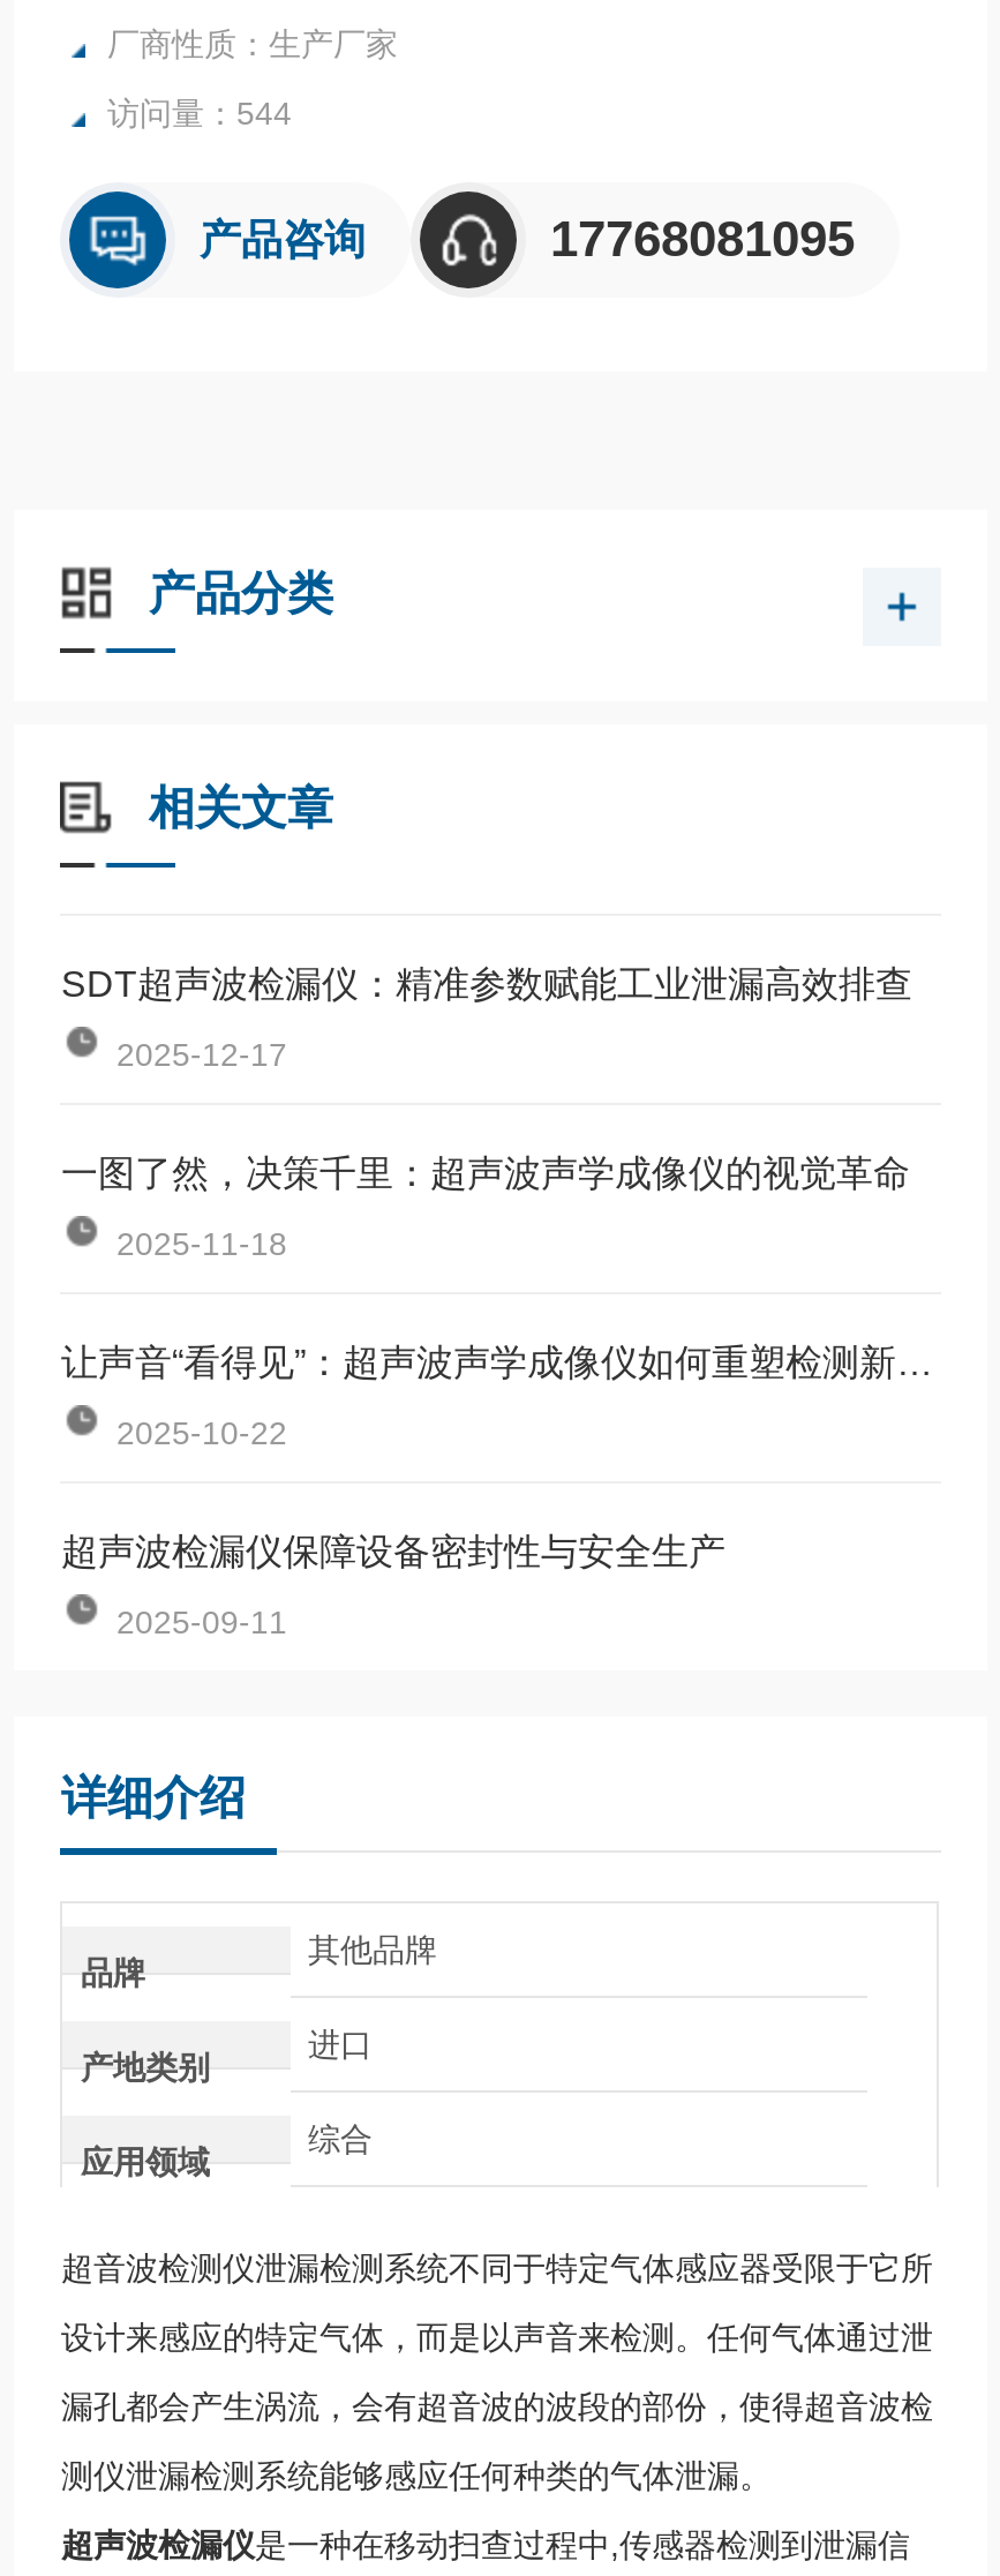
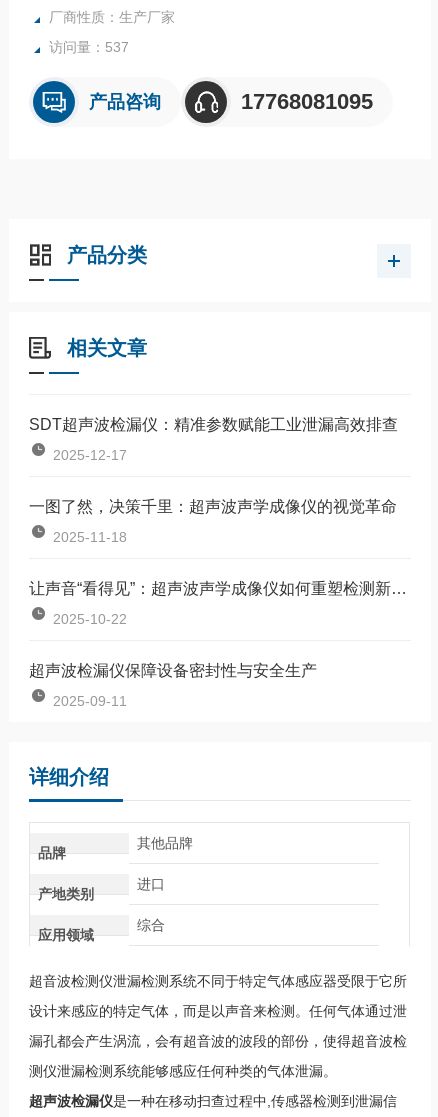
[107,93,292,130] 访问量：544 -> [49,38,129,54] 访问量：537

